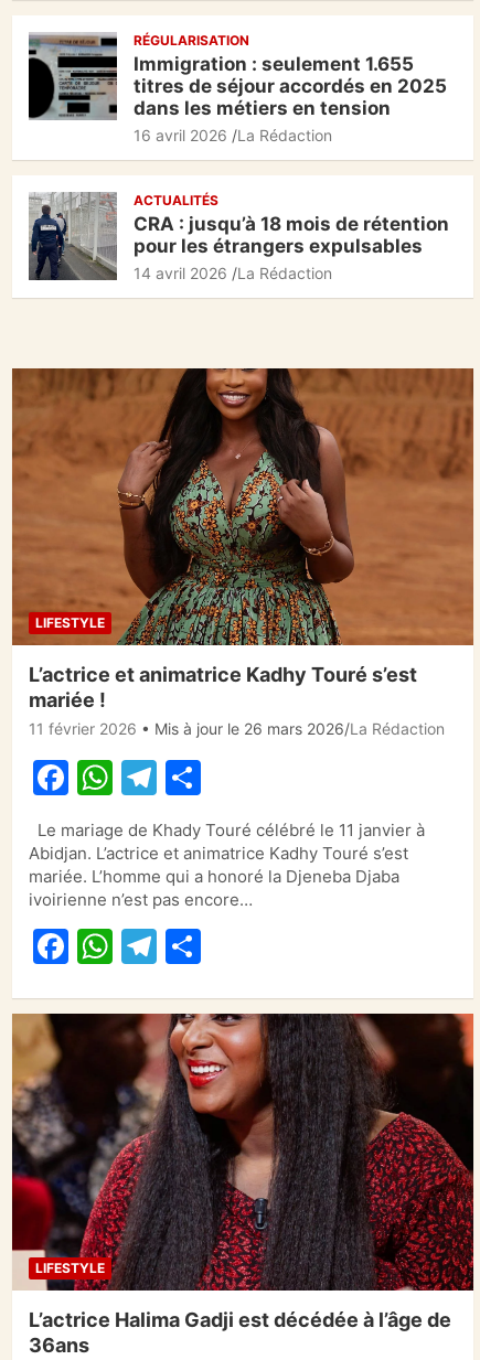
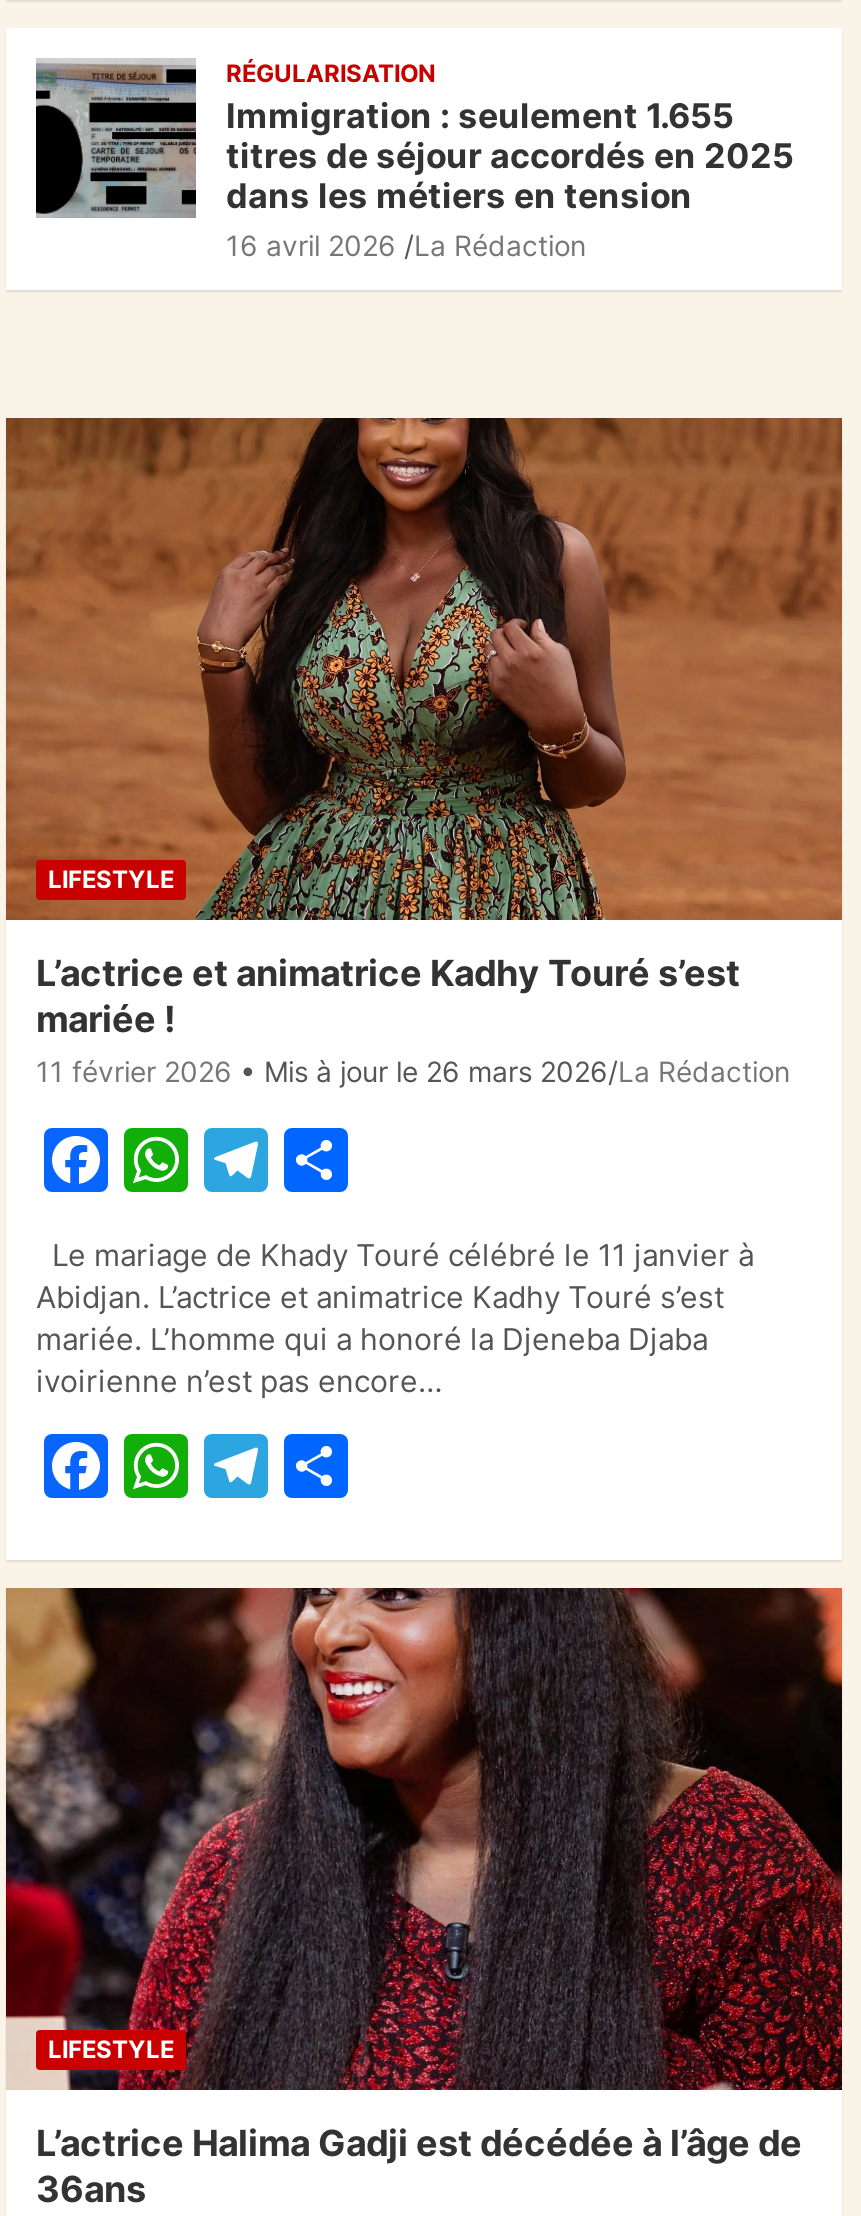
[28,192,449,282] [image] | ACTUALITÉS | CRA : jusqu’à 18 mois de rétention | pour les étrangers expulsables | 14 avril 2026 La Rédaction -> none

